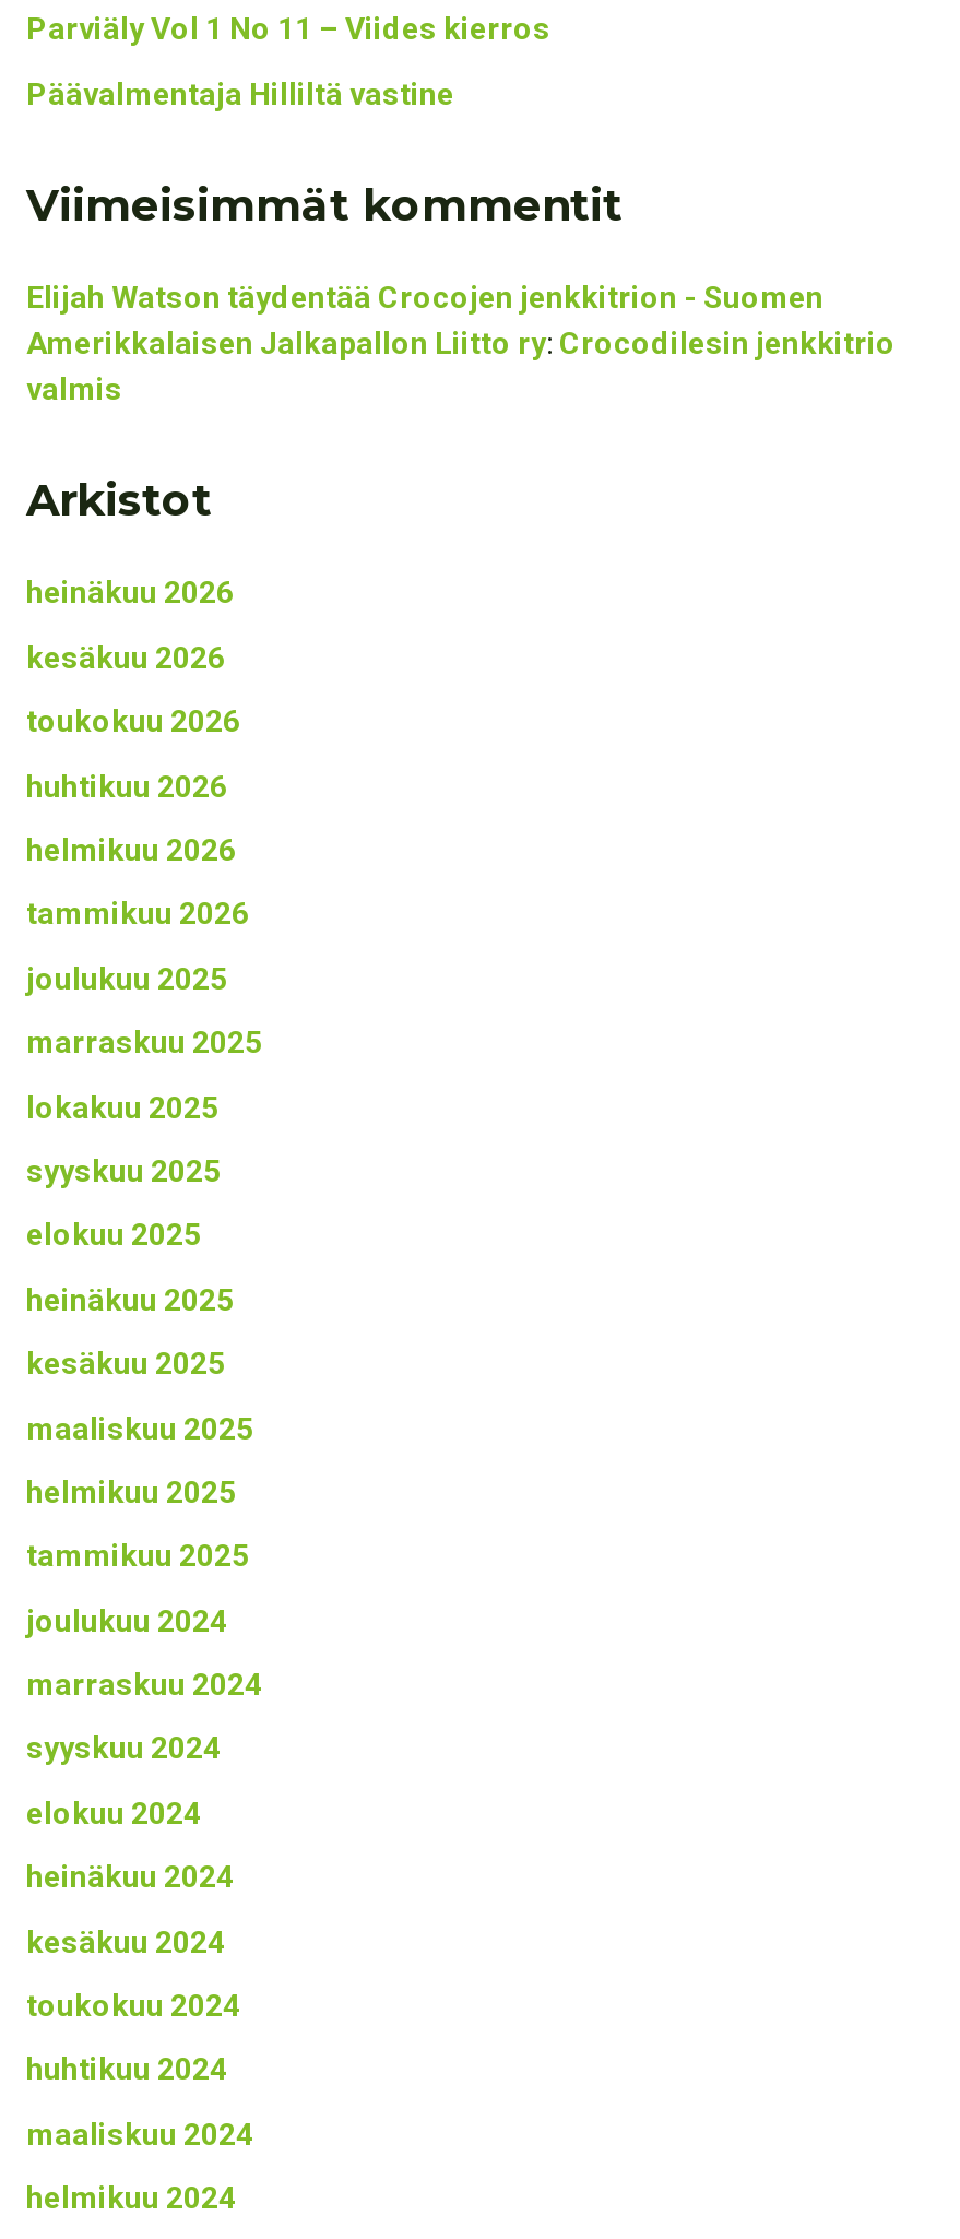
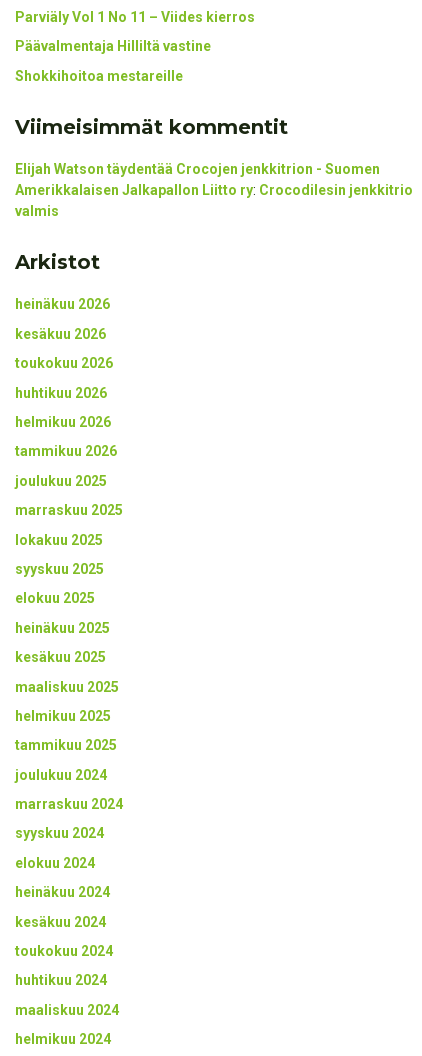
none -> [15,68,183,84] Shokkihoitoa mestareille

